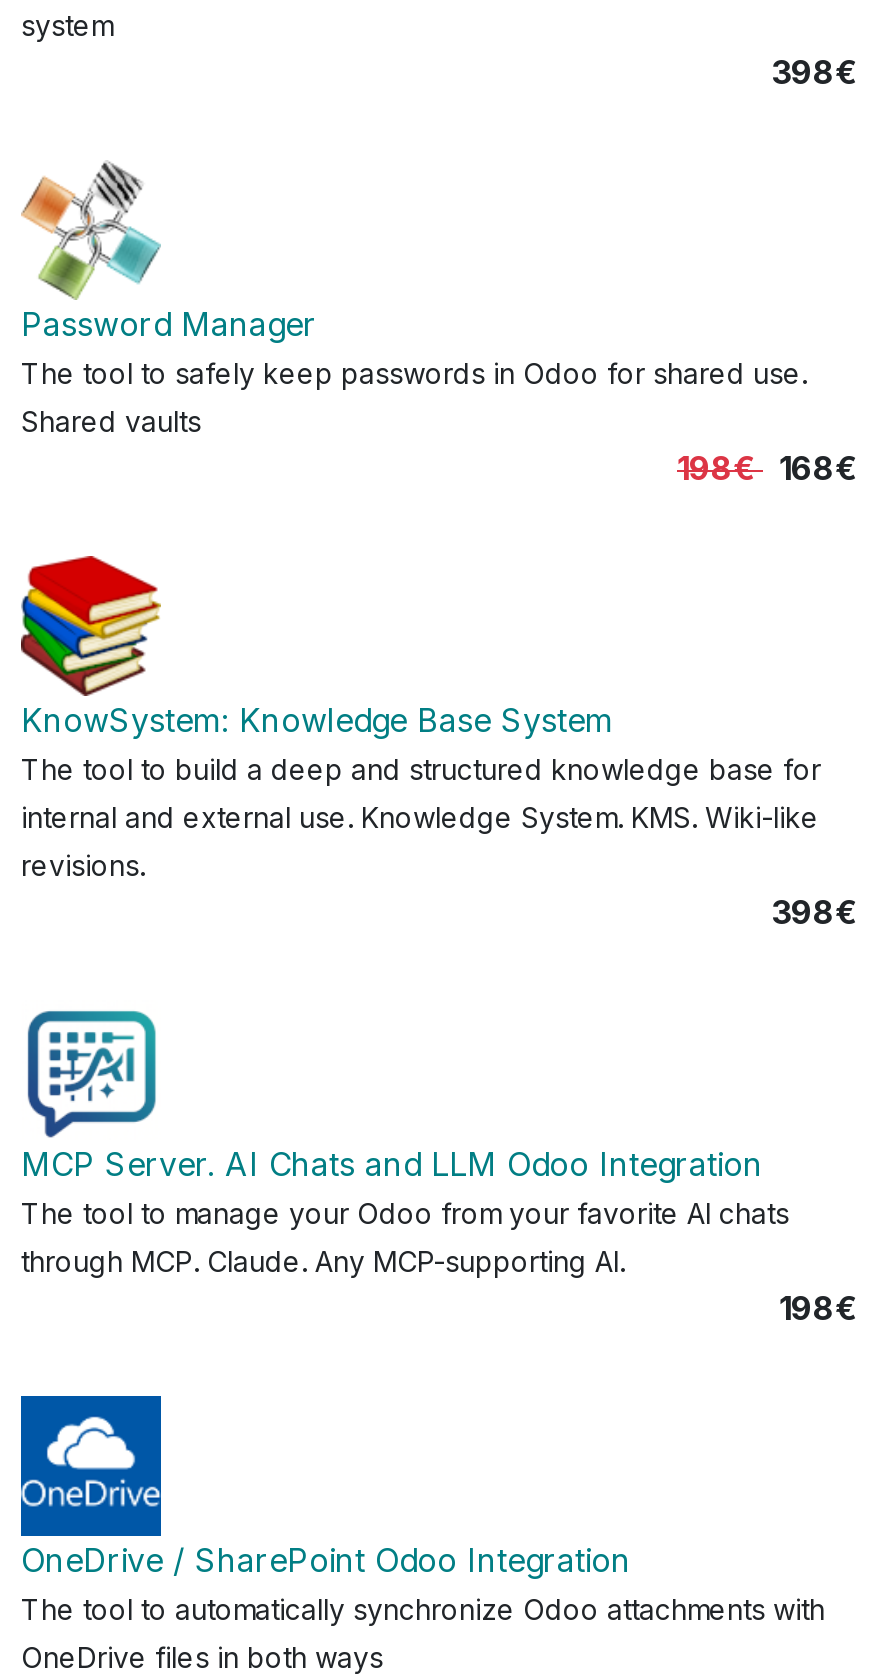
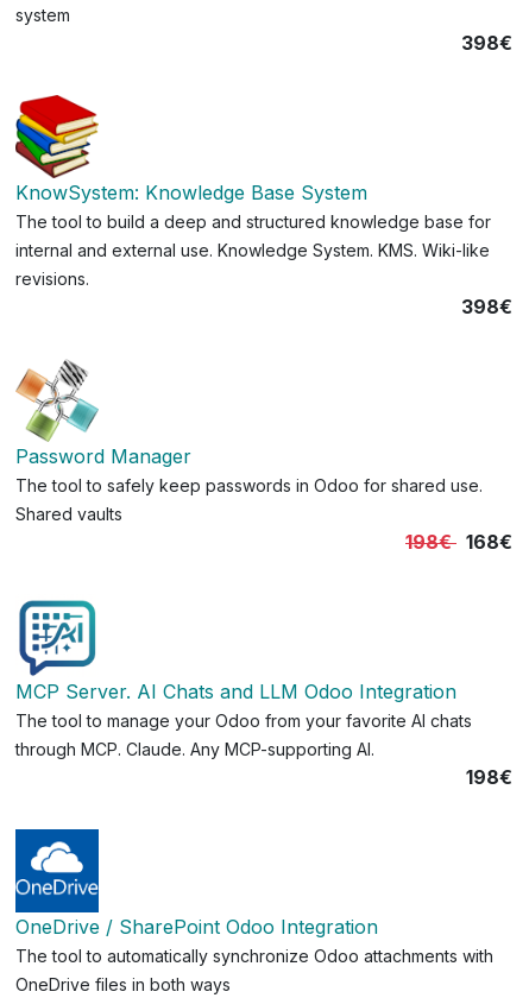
moved [21,162,857,488] -> [15,359,512,554]: [image] | Password Manager | The tool to safely keep passwords in Odoo for shared use. | Shared vaults | 198€ 168€
moved [19,564,857,932] -> [14,100,512,319]: [image] | KnowSystem: Knowledge Base System | The tool to build a deep and structured knowledge base for | internal and external use. Knowledge System. KMS. Wiki-like | revisions. | 398€

